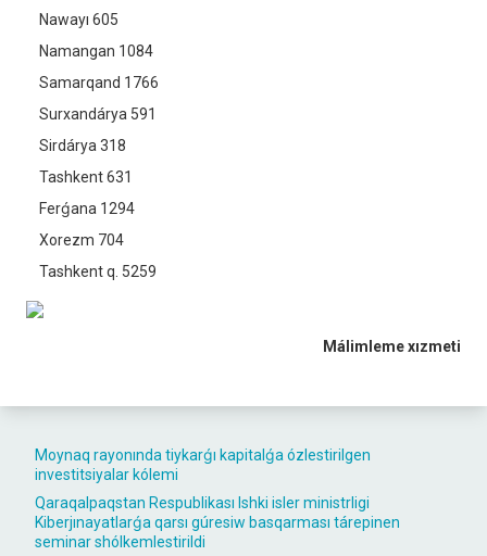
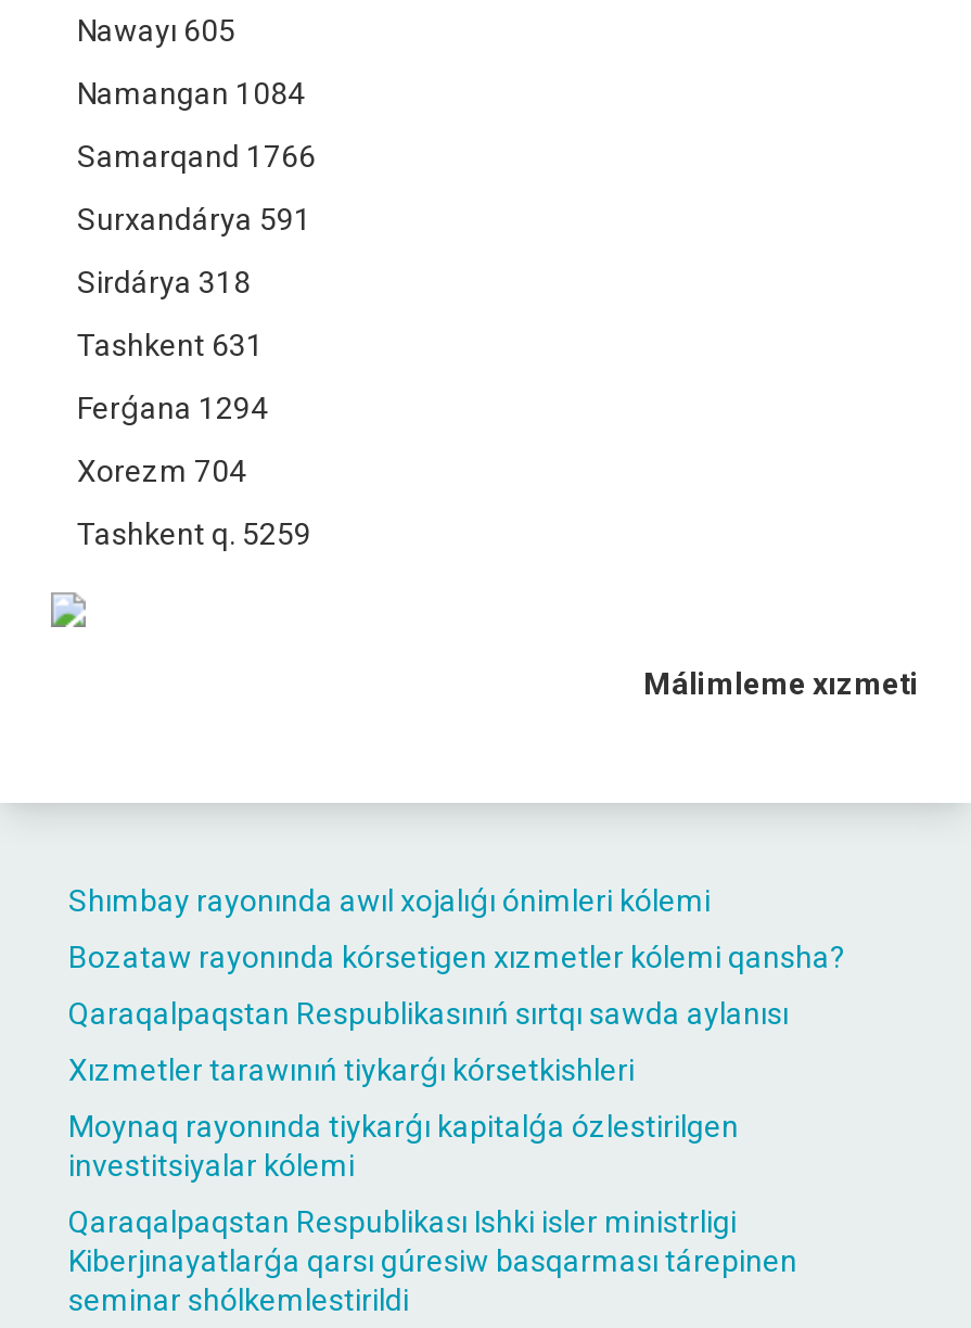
none -> [68,883,845,1087] Shımbay rayonında awıl xojalıǵı ónimleri kólemi | Bozataw rayonında kórsetigen xızmetler kólemi qansha? | Qaraqalpaqstan Respublikasınıń sırtqı sawda aylanısı | Xızmetler tarawınıń tiykarǵı kórsetkishleri

